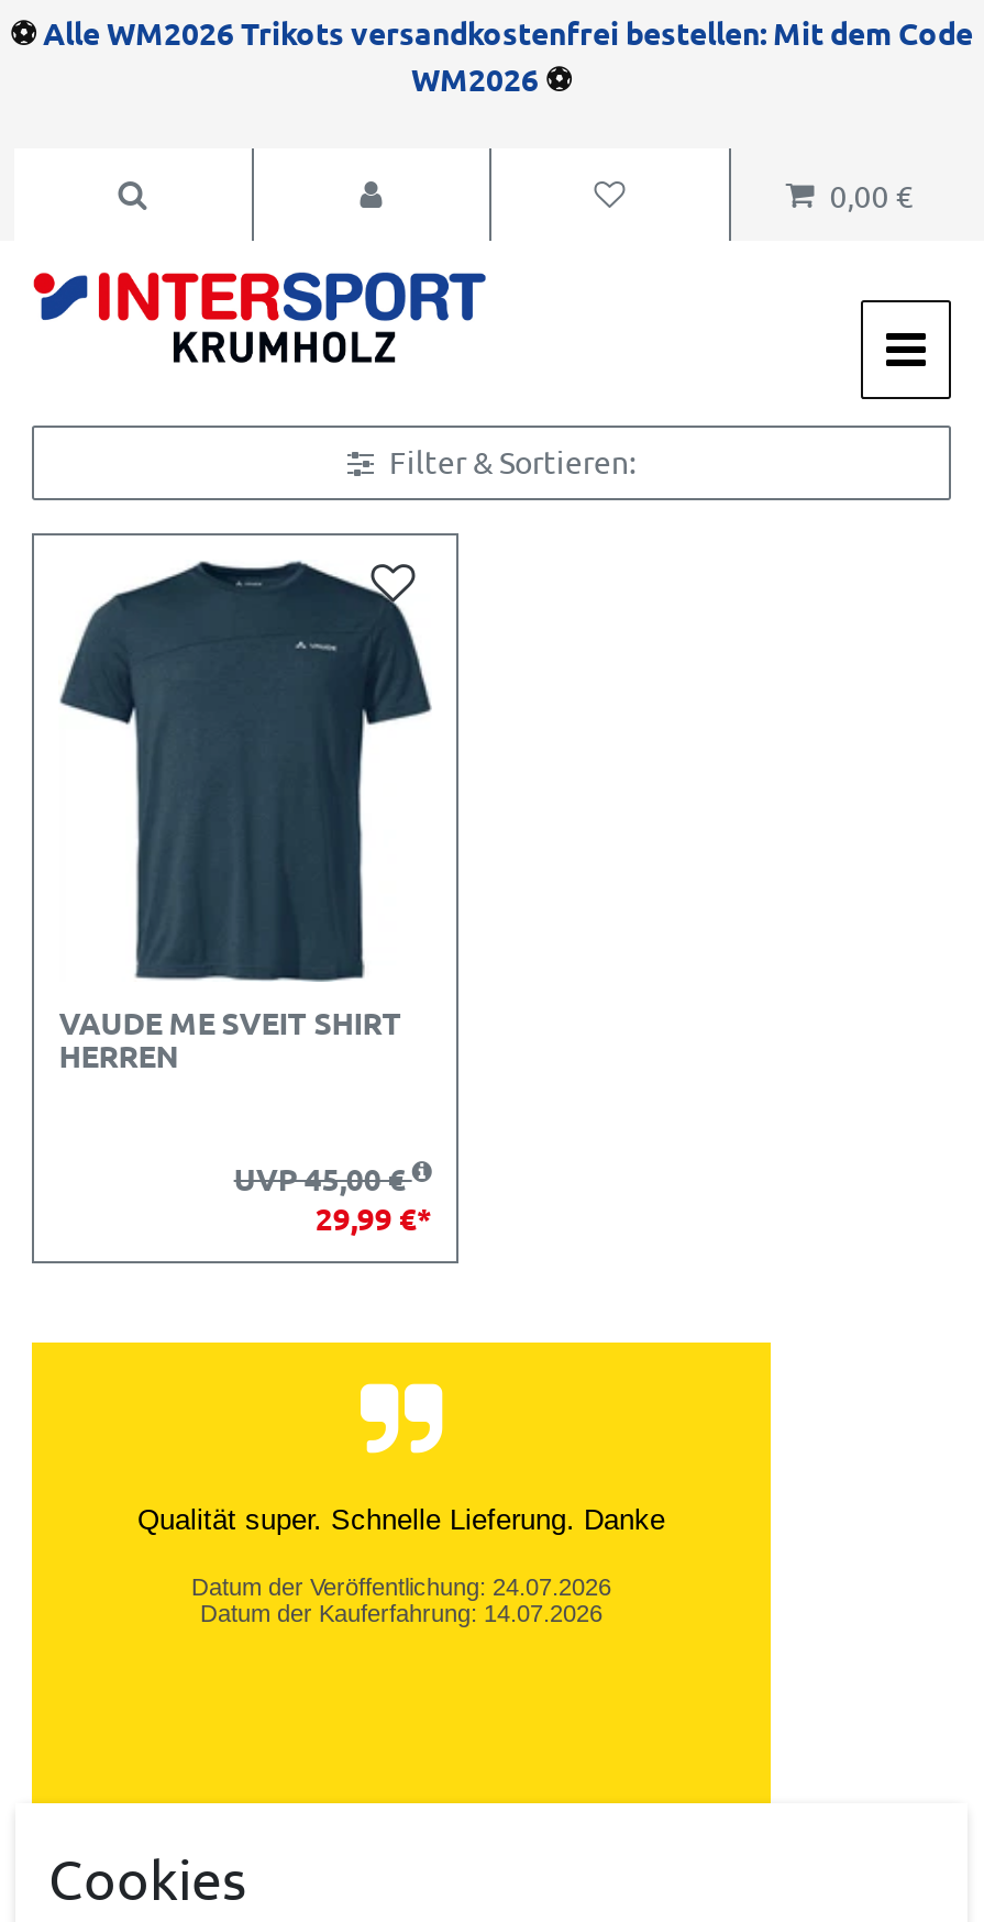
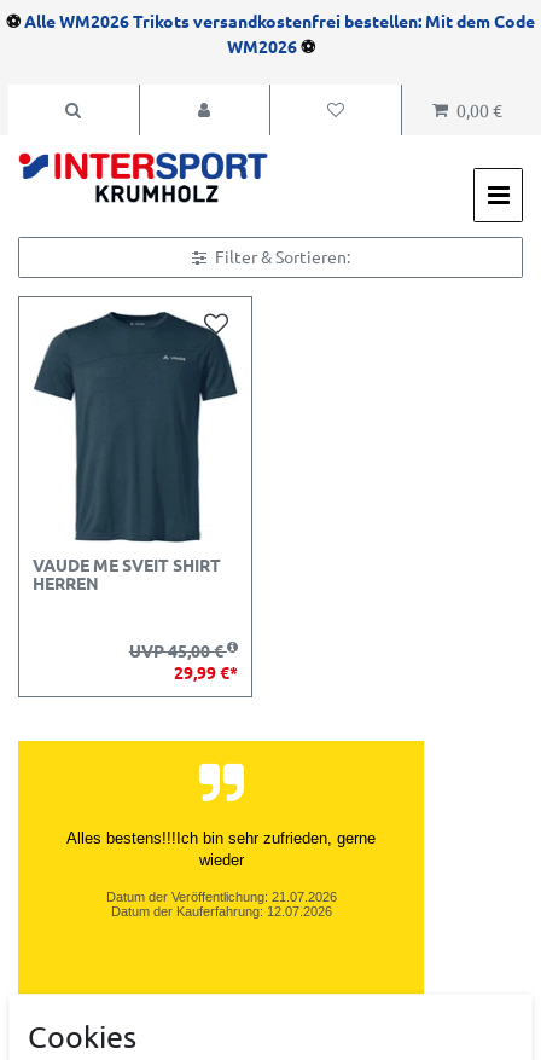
[137,1502,665,1535] Qualität super. Schnelle Lieferung. Danke -> [66,829,376,868] Alles bestens!!!Ich bin sehr zufrieden, gerne | wieder
[191,1572,611,1625] Datum der Veröffentlichung: 24.07.2026 | Datum der Kauferfahrung: 14.07.2026 -> [106,889,336,918] Datum der Veröffentlichung: 21.07.2026 | Datum der Kauferfahrung: 12.07.2026

